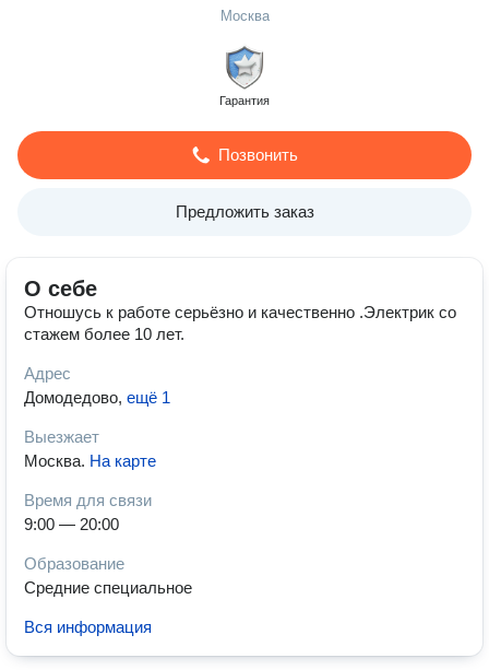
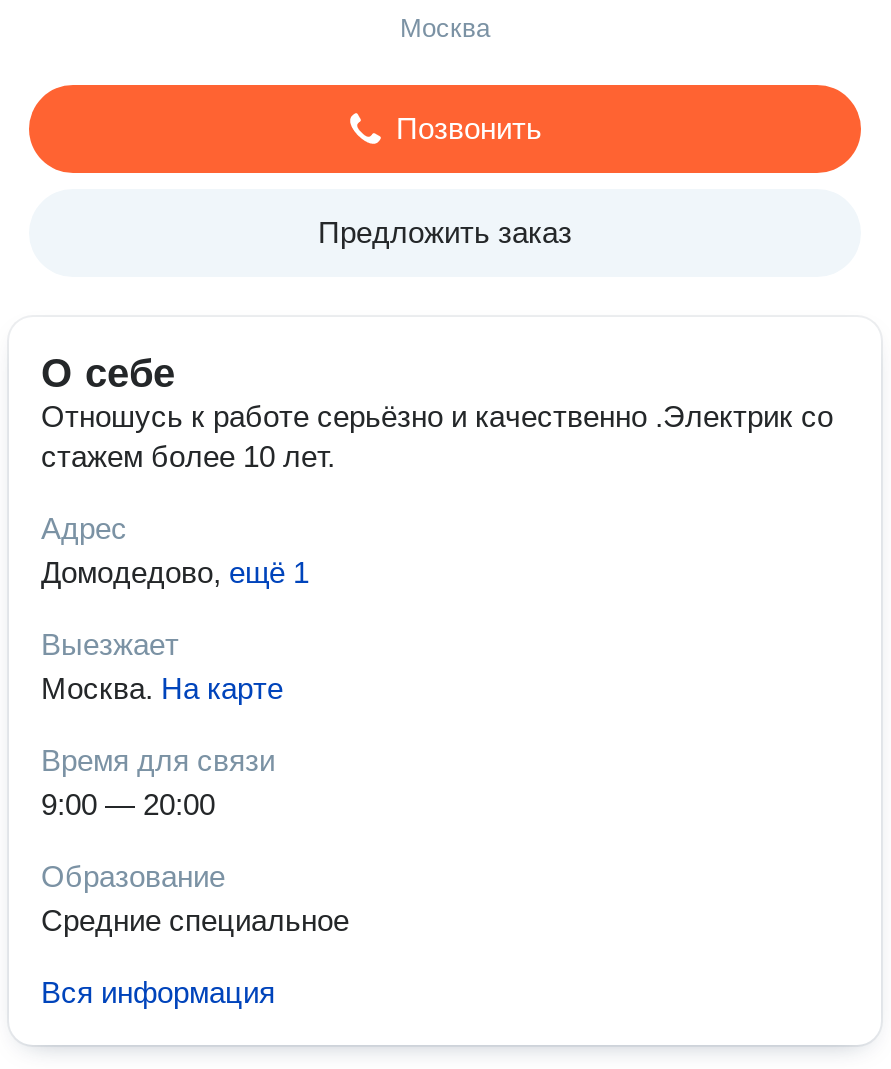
[219,46,270,107] [image] | Гарантия -> none

